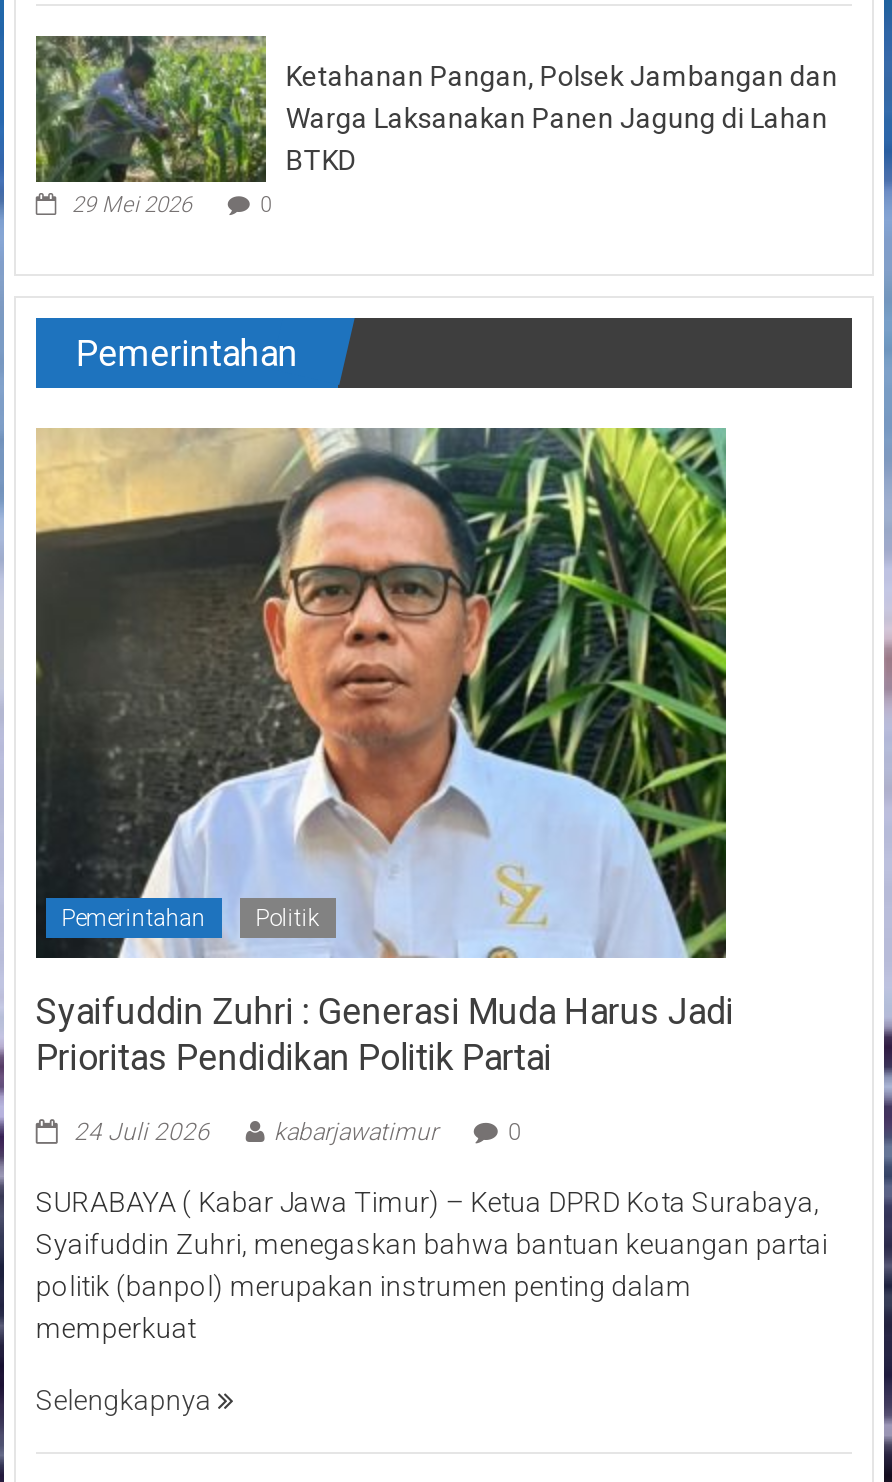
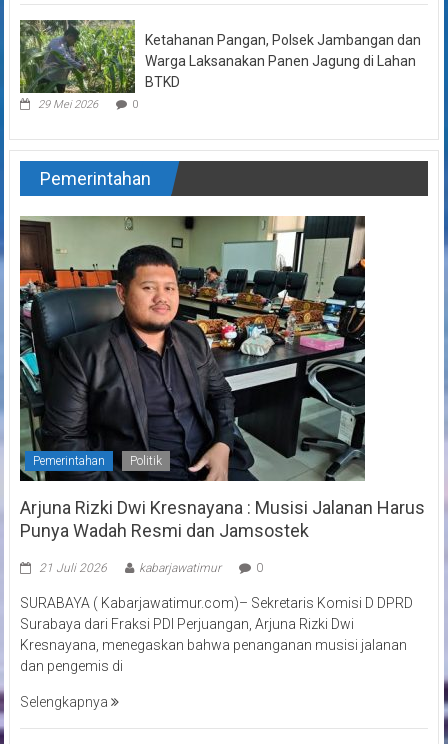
[34,426,734,1077] [image] | Syaifuddin Zuhri : Generasi Muda Harus Jadi | Prioritas Pendidikan Politik Partai -> [19,215,425,541] [image] | Arjuna Rizki Dwi Kresnayana : Musisi Jalanan Harus | Punya Wadah Resmi dan Jamsostek
[74,1117,210,1145] 24 Juli 2026 -> [39,561,107,575] 21 Juli 2026
[36,1185,828,1343] SURABAYA ( Kabar Jawa Timur) – Ketua DPRD Kota Surabaya, | Syaifuddin Zuhri, menegaskan bahwa bantuan keuangan partai | politik (banpol) merupakan instrumen penting dalam | memperkuat -> [20,595,413,674] SURABAYA ( Kabarjawatimur.com)– Sekretaris Komisi D DPRD | Surabaya dari Fraksi PDI Perjuangan, Arjuna Rizki Dwi | Kresnayana, menegaskan bahwa penanganan musisi jalanan | dan pengemis di

